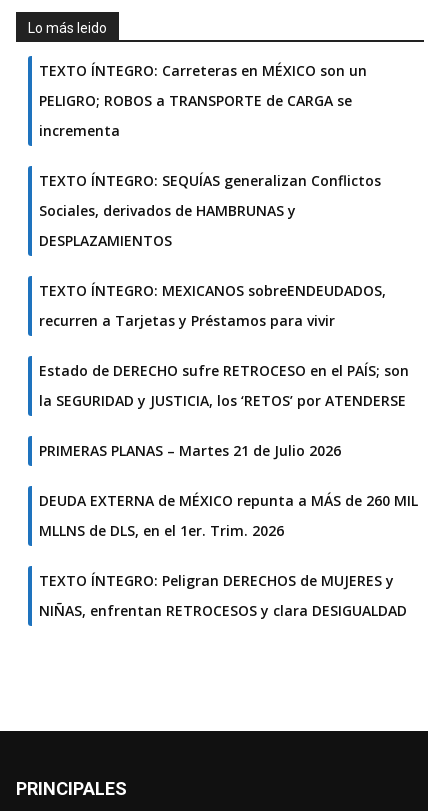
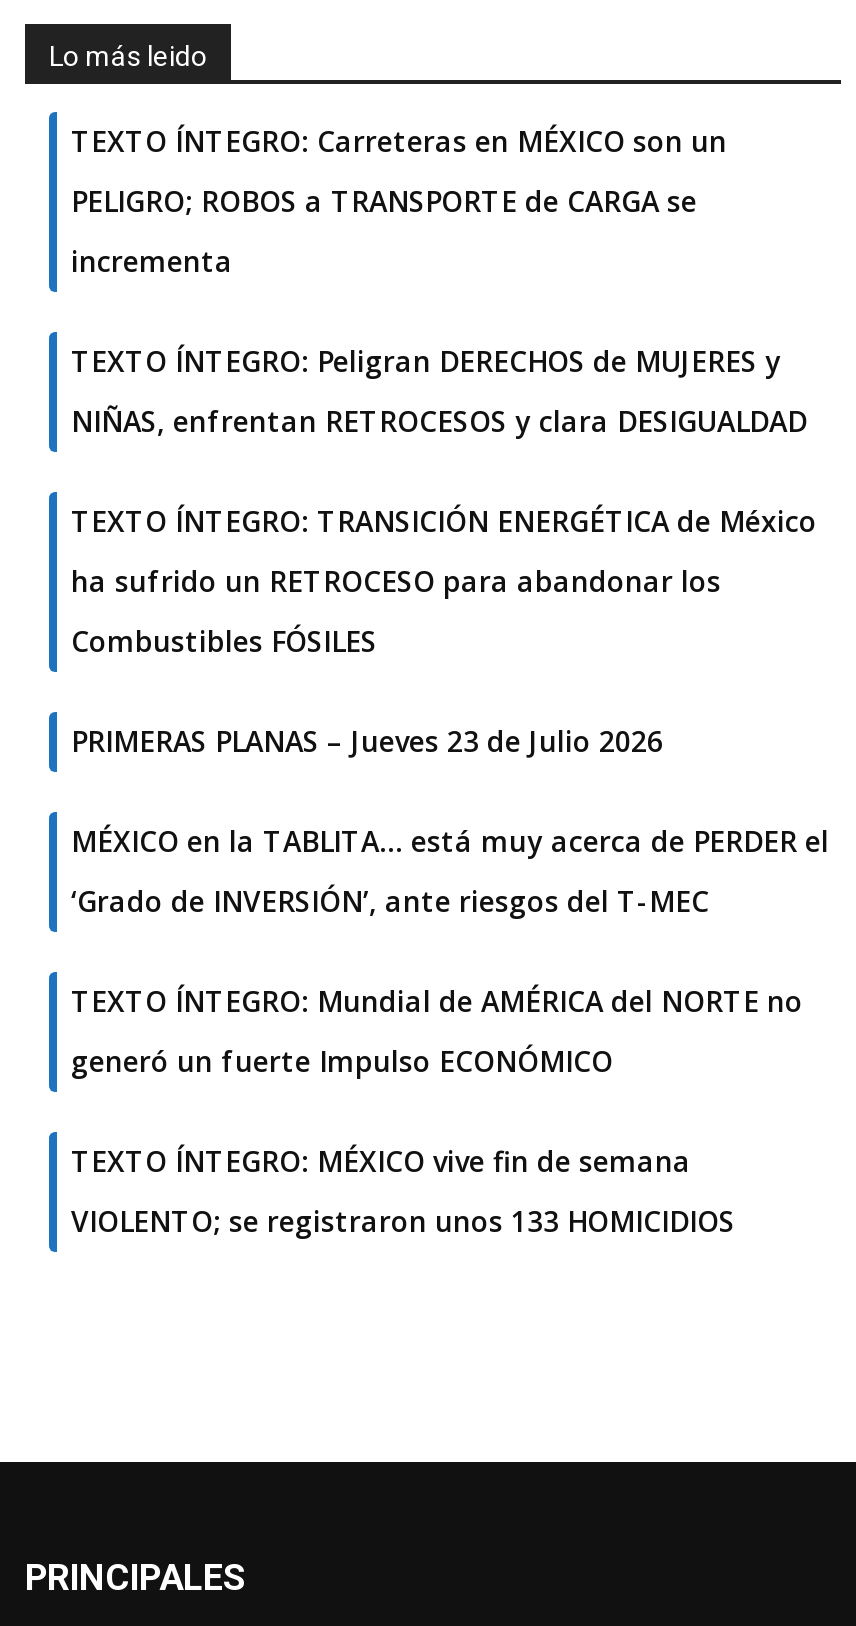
[39,171,418,540] TEXTO ÍNTEGRO: SEQUÍAS generalizan Conflictos | Sociales, derivados de HAMBRUNAS y | DESPLAZAMIENTOS | TEXTO ÍNTEGRO: MEXICANOS sobreENDEUDADOS, | recurren a Tarjetas y Préstamos para vivir | Estado de DERECHO sufre RETROCESO en el PAÍS; son | la SEGURIDAD y JUSTICIA, los ‘RETOS’ por ATENDERSE | PRIMERAS PLANAS – Martes 21 de Julio 2026 | DEUDA EXTERNA de MÉXICO repunta a MÁS de 260 MIL | MLLNS de DLS, en el 1er. Trim. 2026 -> none
moved [39,571,407,620] -> [71,341,807,439]: TEXTO ÍNTEGRO: Peligran DERECHOS de MUJERES y | NIÑAS, enfrentan RETROCESOS y clara DESIGUALDAD
none -> [71,501,829,1239] TEXTO ÍNTEGRO: TRANSICIÓN ENERGÉTICA de México | ha sufrido un RETROCESO para abandonar los | Combustibles FÓSILES | PRIMERAS PLANAS – Jueves 23 de Julio 2026 | MÉXICO en la TABLITA… está muy acerca de PERDER el | ‘Grado de INVERSIÓN’, ante riesgos del T-MEC | TEXTO ÍNTEGRO: Mundial de AMÉRICA del NORTE no | generó un fuerte Impulso ECONÓMICO | TEXTO ÍNTEGRO: MÉXICO vive fin de semana | VIOLENTO; se registraron unos 133 HOMICIDIOS

